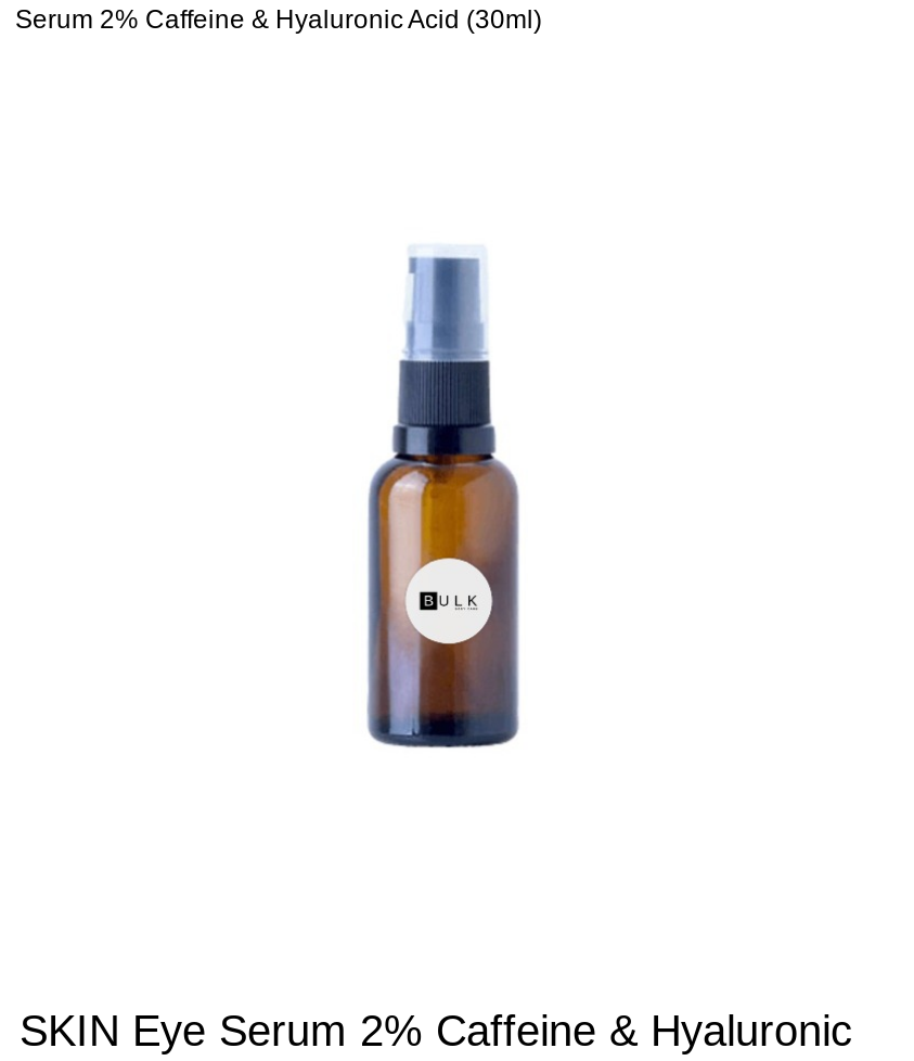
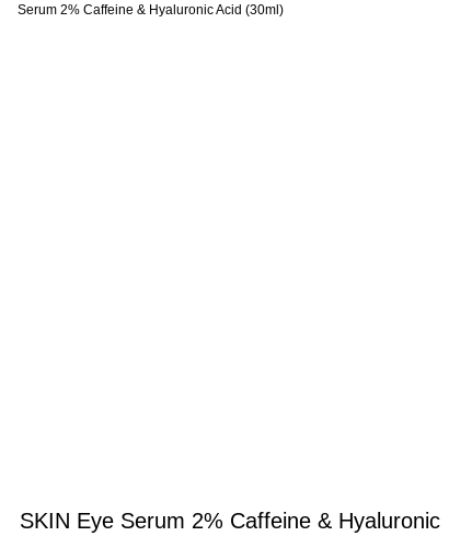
[366,247,520,751] [image] -> none

